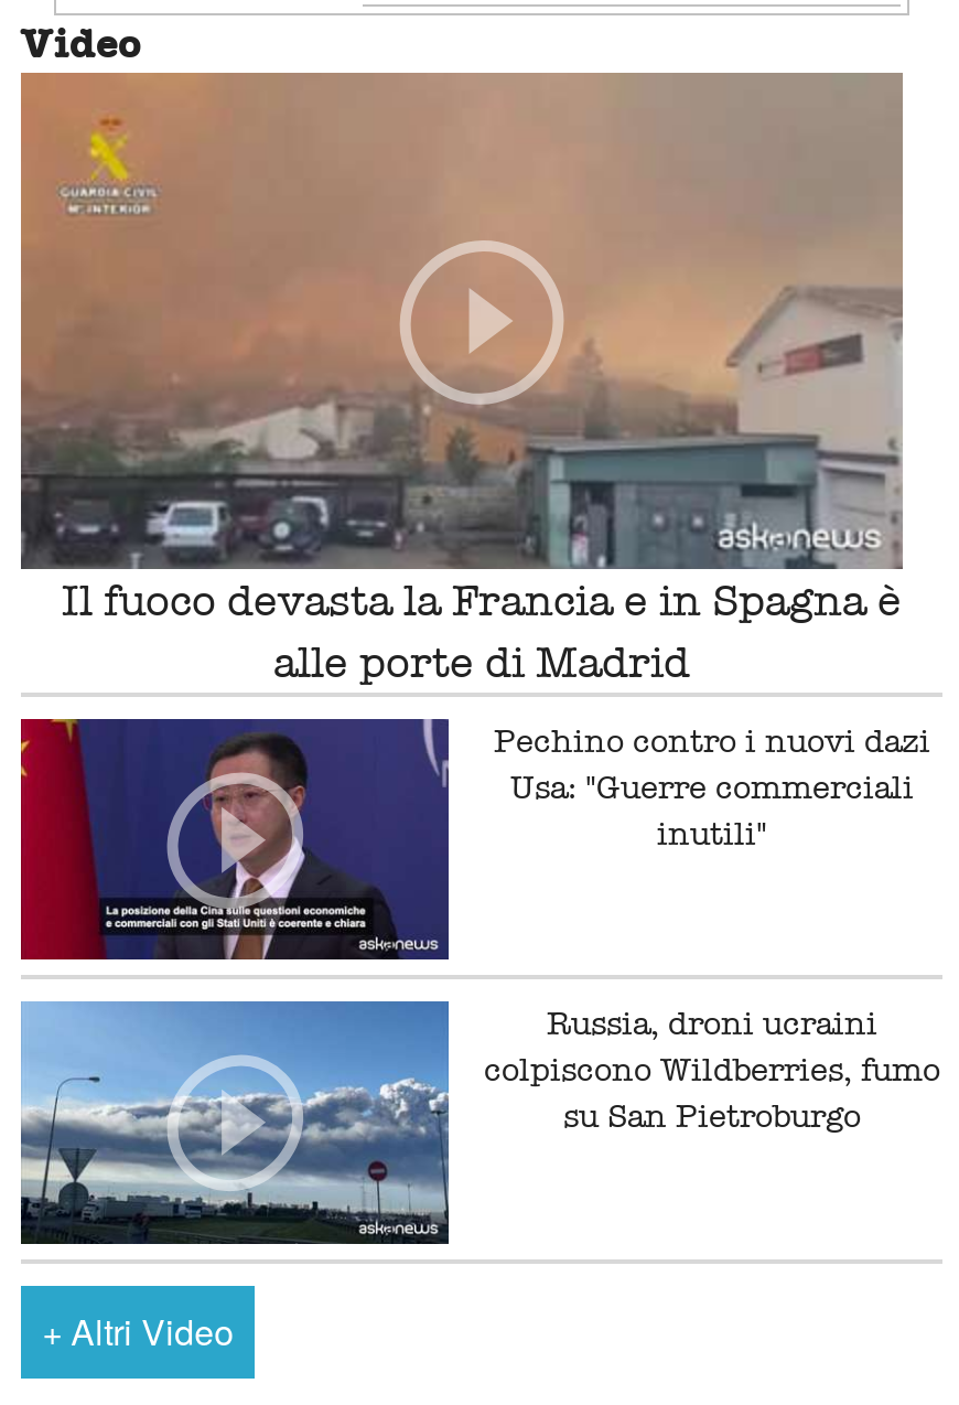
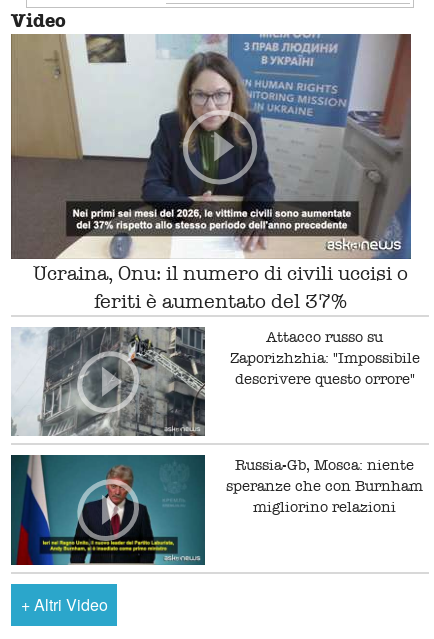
[21,71,903,689] [image] | Il fuoco devasta la Francia e in Spagna è | alle porte di Madrid -> [11,33,412,313] [image] | Ucraina, Onu: il numero di civili uccisi o | feriti è aumentato del 37%
[19,717,930,962] [image] | Pechino contro i nuovi dazi | Usa: "Guerre commerciali | inutili" -> [10,327,419,437] [image] | Attacco russo su | Zaporizhzhia: "Impossibile | descrivere questo orrore"
[21,999,940,1246] [image] | Russia, droni ucraini | colpiscono Wildberries, fumo | su San Pietroburgo -> [10,454,423,566] [image] | Russia-Gb, Mosca: niente | speranze che con Burnham | migliorino relazioni

